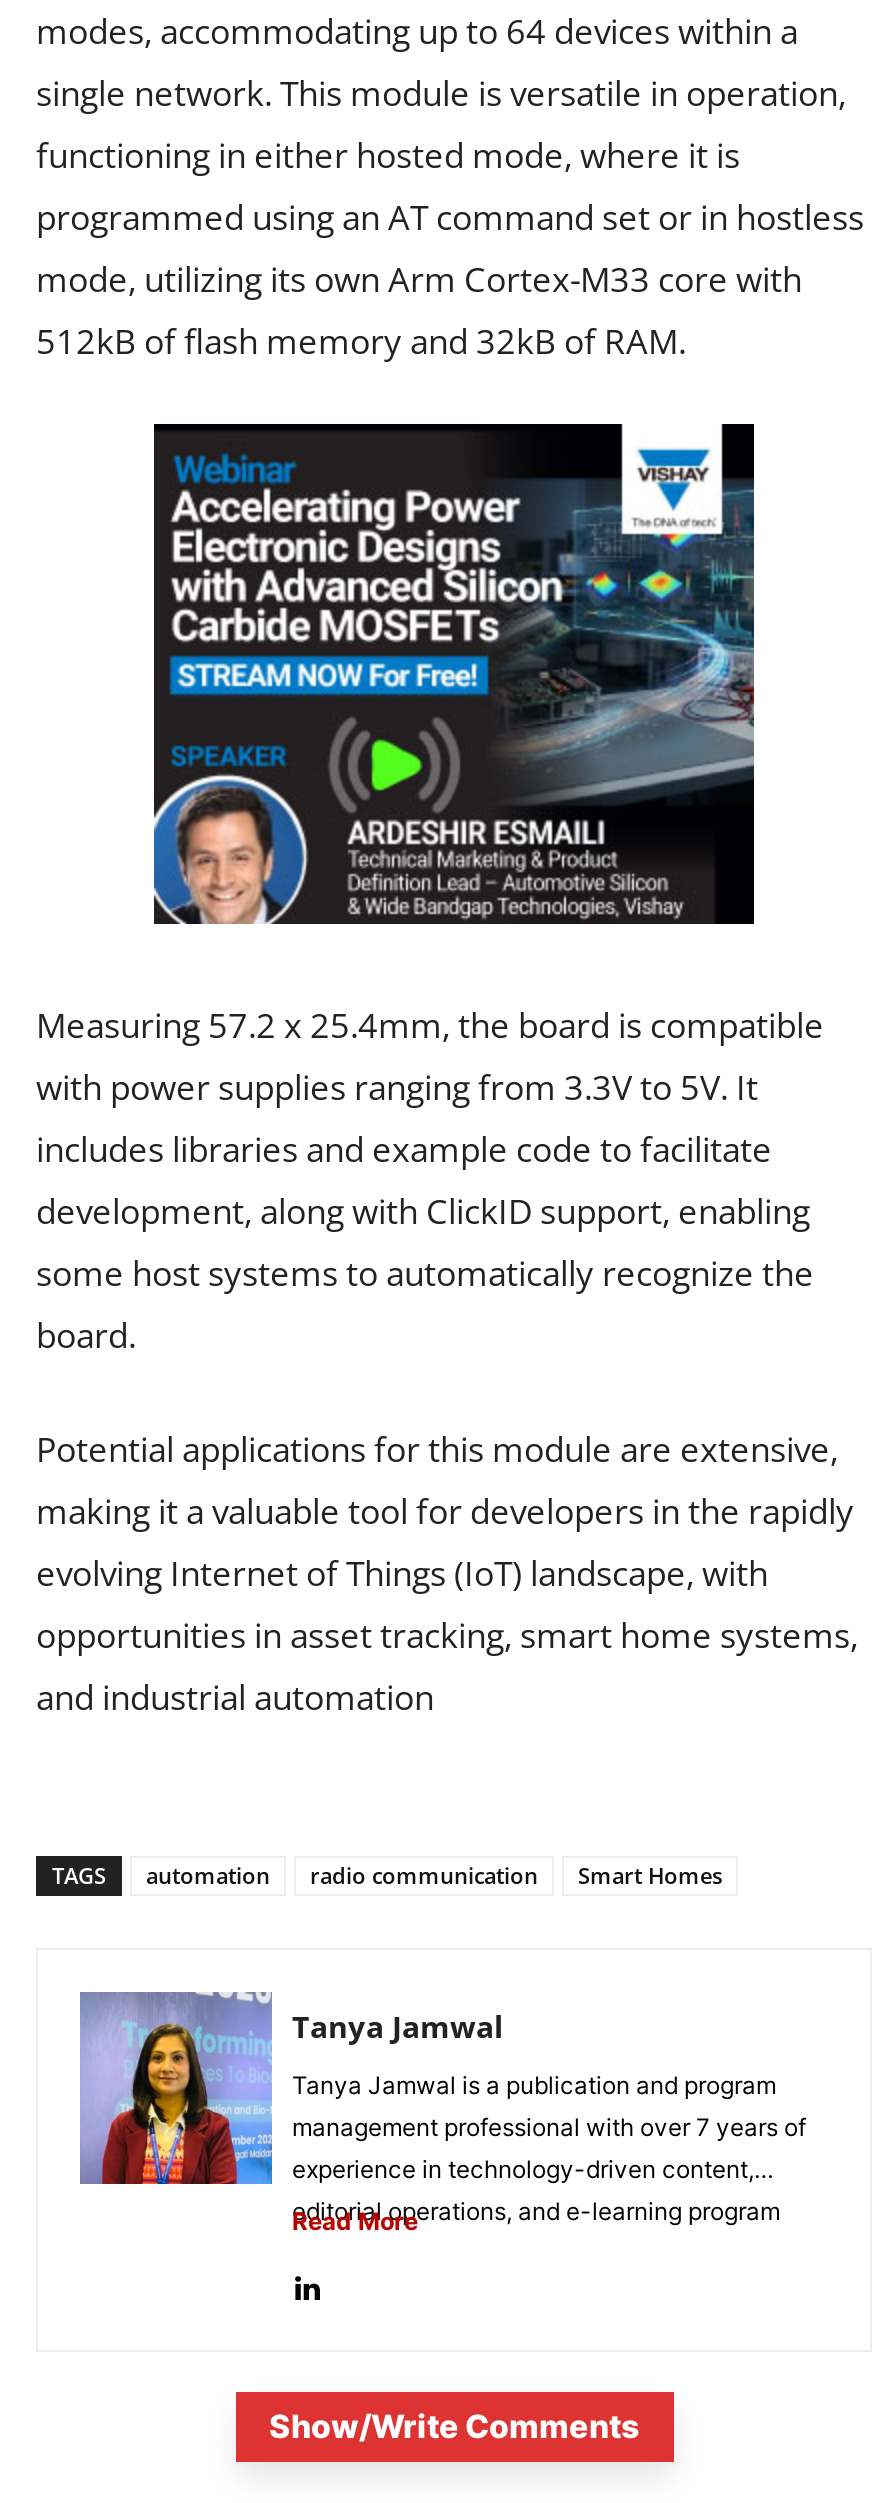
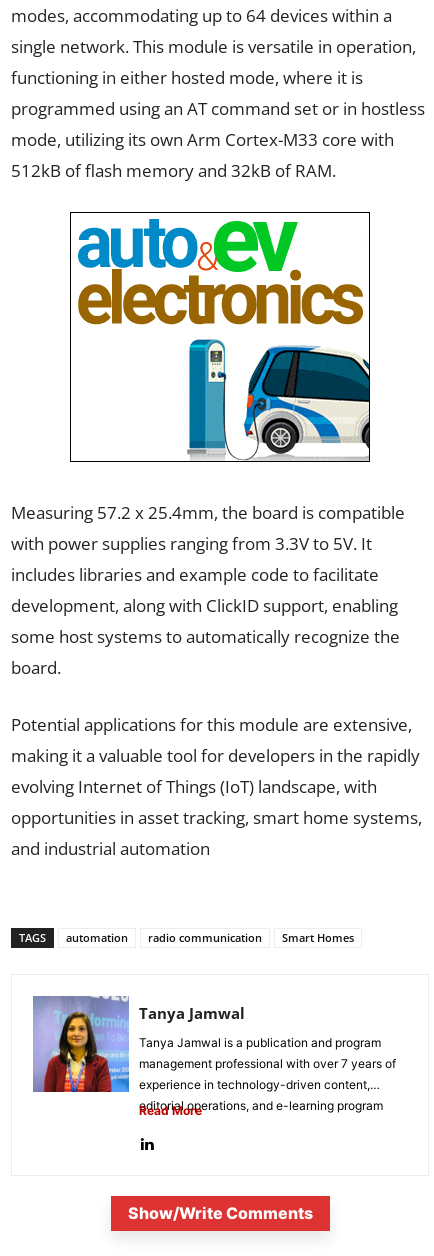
[152,424,756,926] [image] -> [69,211,371,463] [image]

